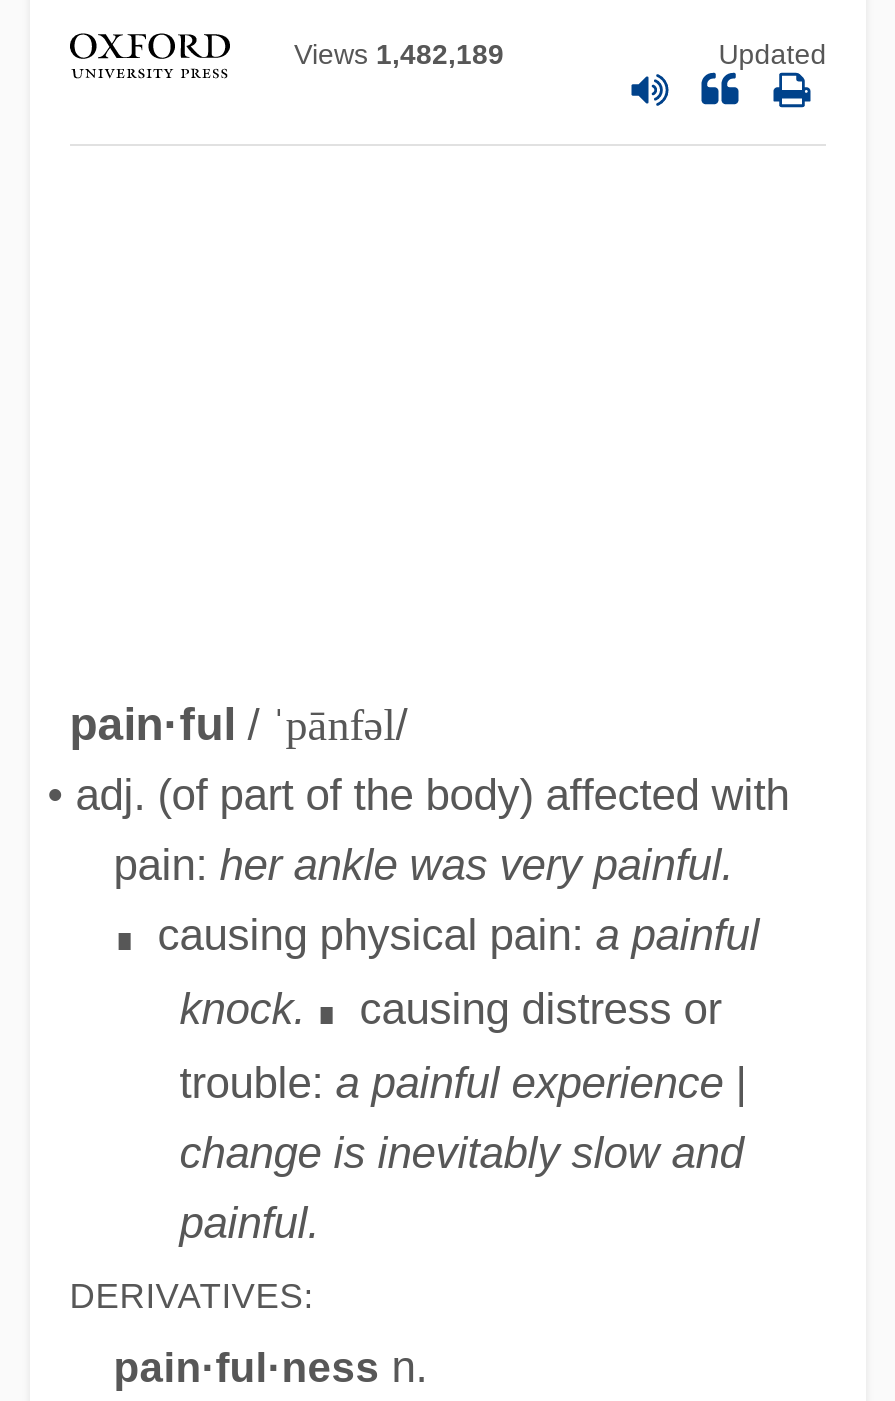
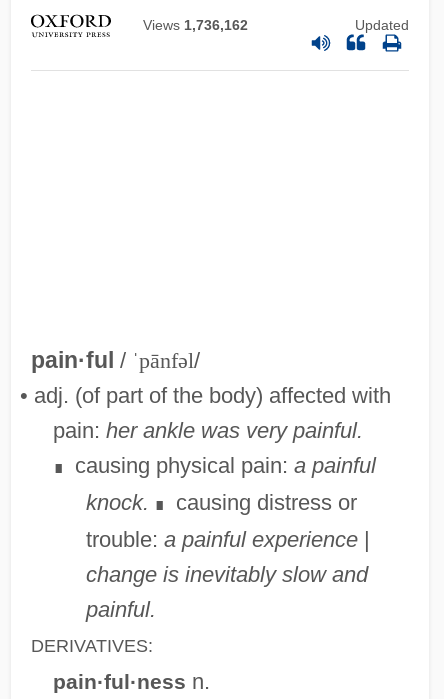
[294,39,504,71] Views 1,482,189 -> [143,17,248,33] Views 1,736,162

